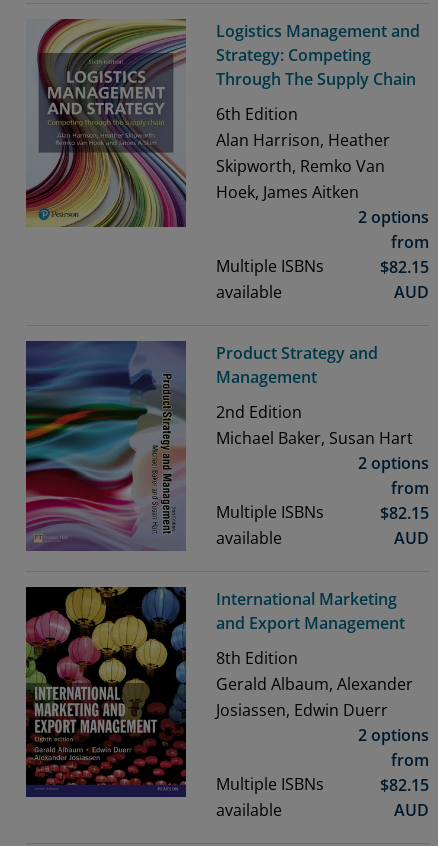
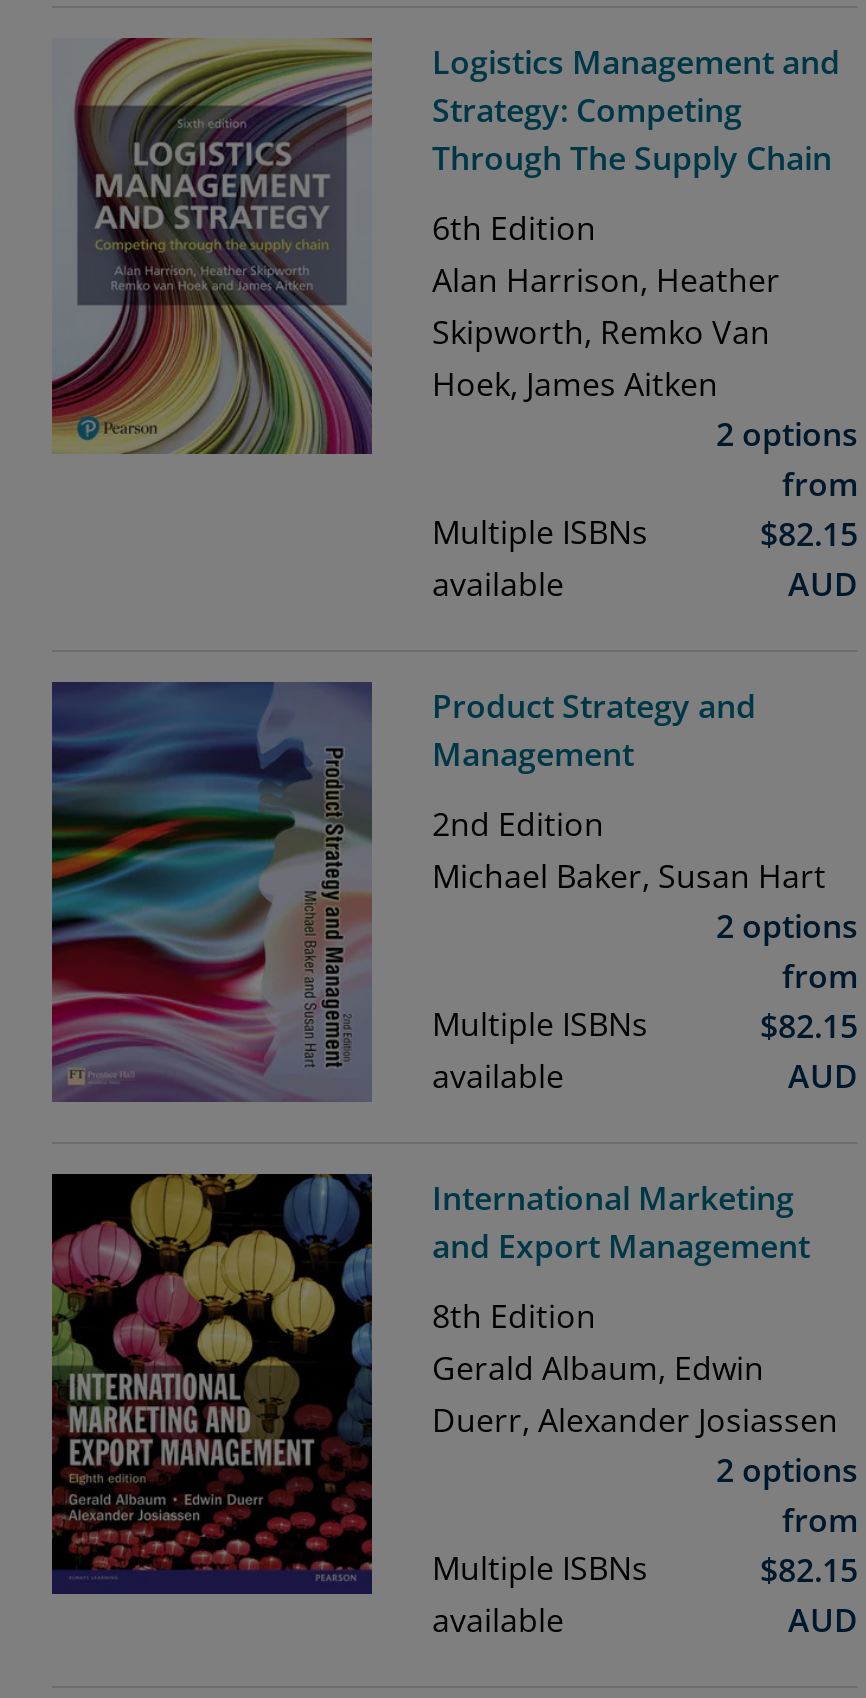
[216,673,413,721] Gerald Albaum, Alexander | Josiassen, Edwin Duerr -> [432,1347,838,1443] Gerald Albaum, Edwin | Duerr, Alexander Josiassen

